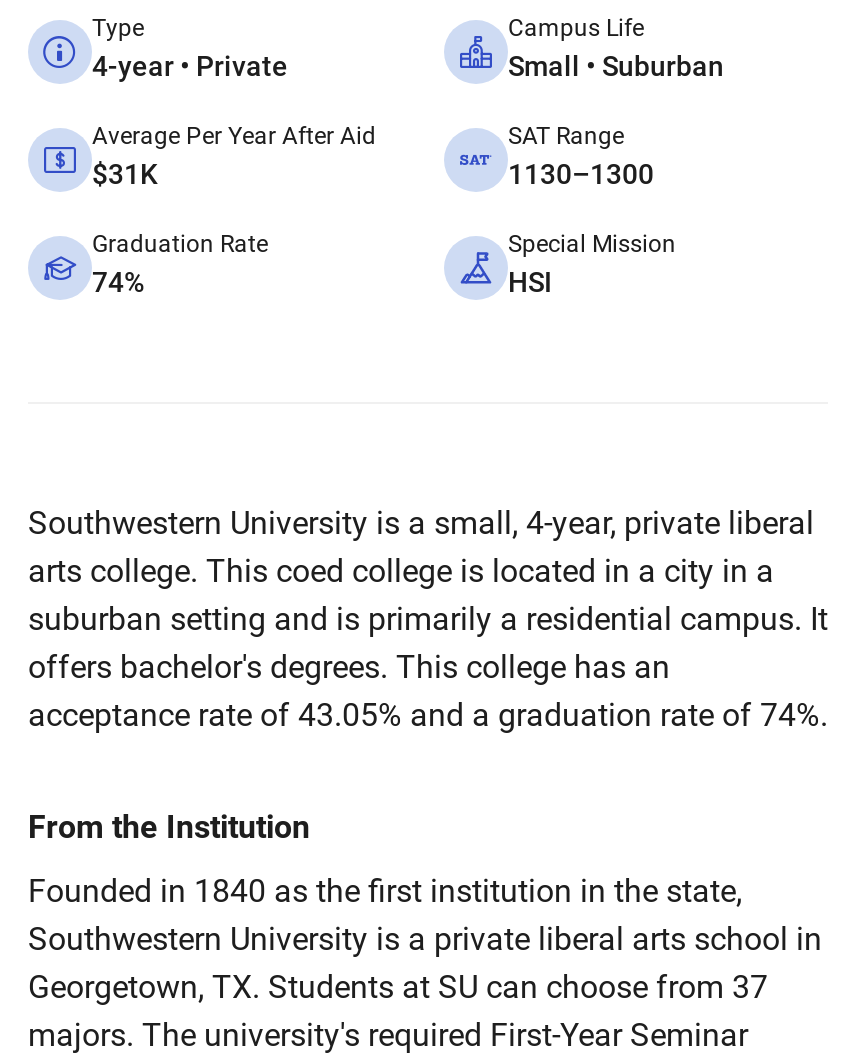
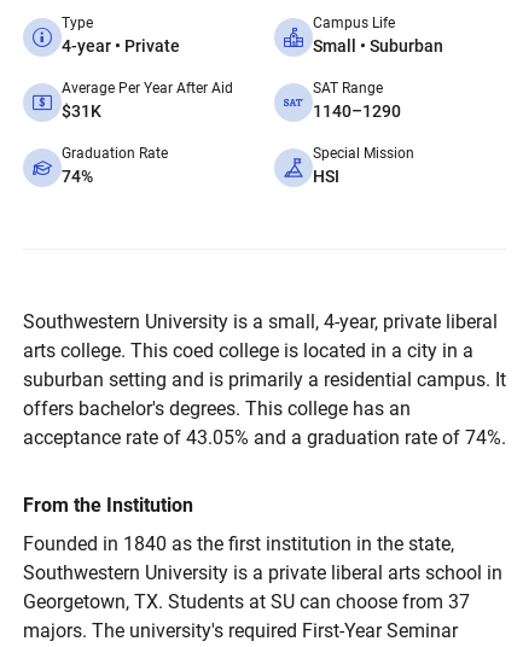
[508,158,654,190] 1130–1300 -> [313,101,401,121] 1140–1290

